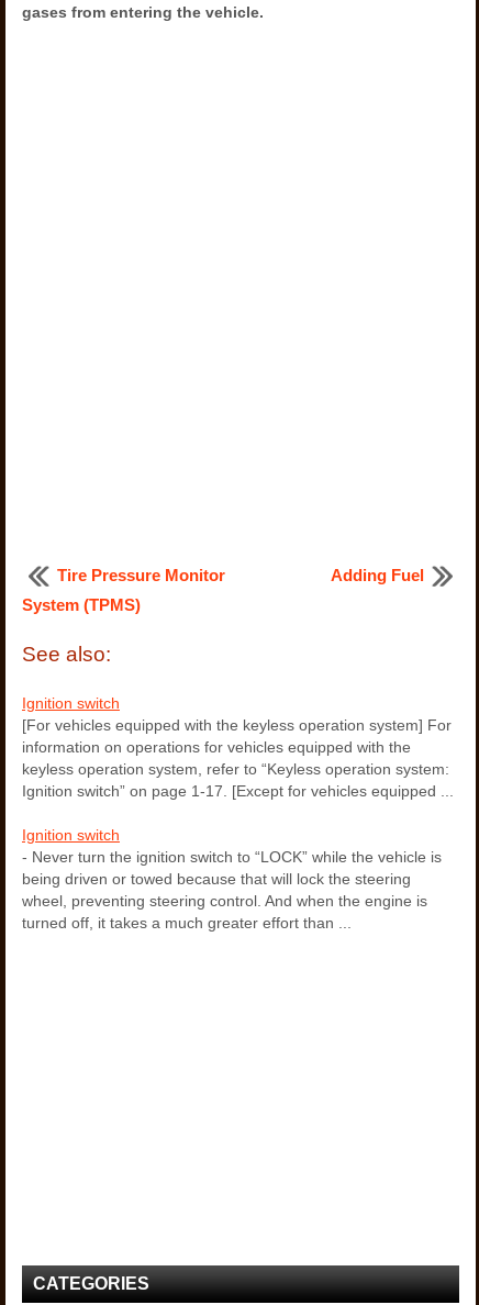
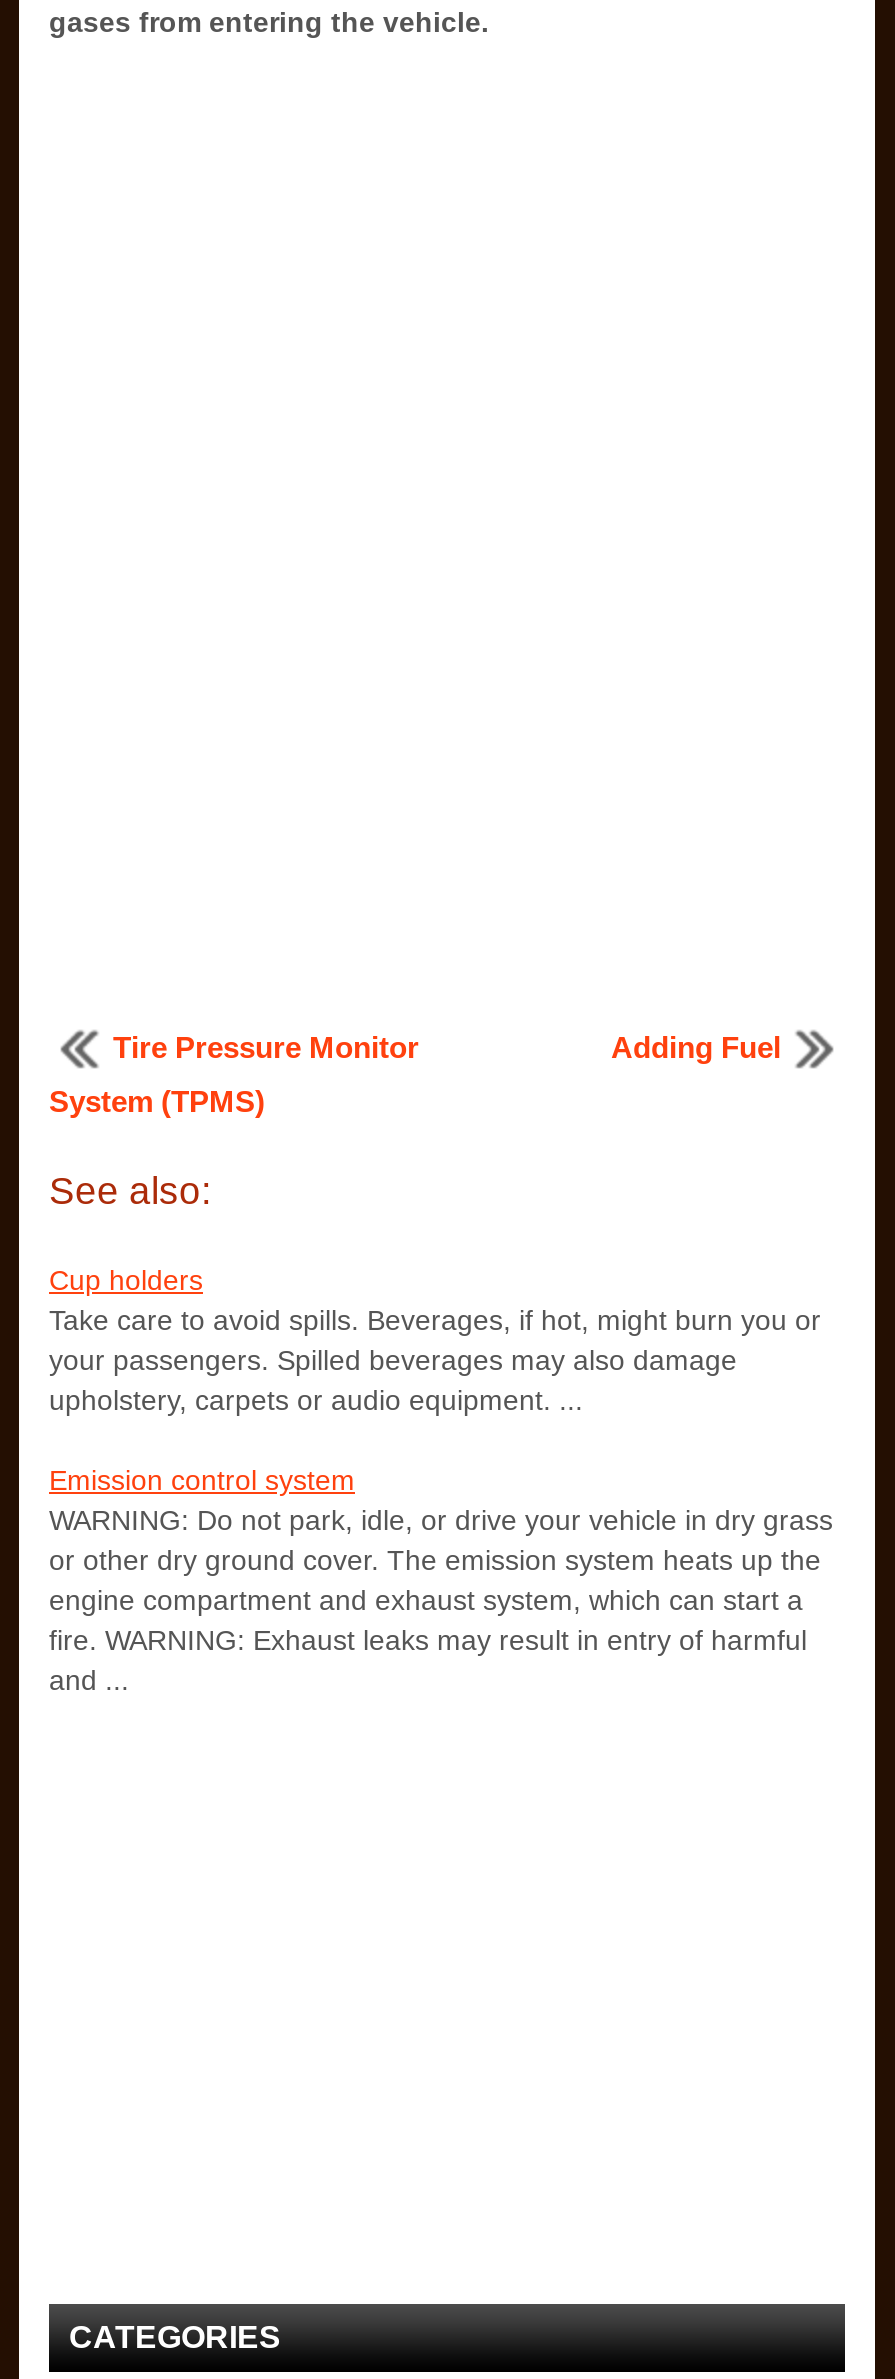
[22,694,454,800] Ignition switch | [For vehicles equipped with the keyless operation system] For | information on operations for vehicles equipped with the | keyless operation system, refer to “Keyless operation system: | Ignition switch” on page 1-17. [Except for vehicles equipped ... -> [49,1264,821,1416] Cup holders | Take care to avoid spills. Beverages, if hot, might burn you or | your passengers. Spilled beverages may also damage | upholstery, carpets or audio equipment. ...
[22,826,442,932] Ignition switch | - Never turn the ignition switch to “LOCK” while the vehicle is | being driven or towed because that will lock the steering | wheel, preventing steering control. And when the engine is | turned off, it takes a much greater effort than ... -> [49,1464,833,1696] Emission control system | WARNING: Do not park, idle, or drive your vehicle in dry grass | or other dry ground cover. The emission system heats up the | engine compartment and exhaust system, which can start a | fire. WARNING: Exhaust leaks may result in entry of harmful | and ...

